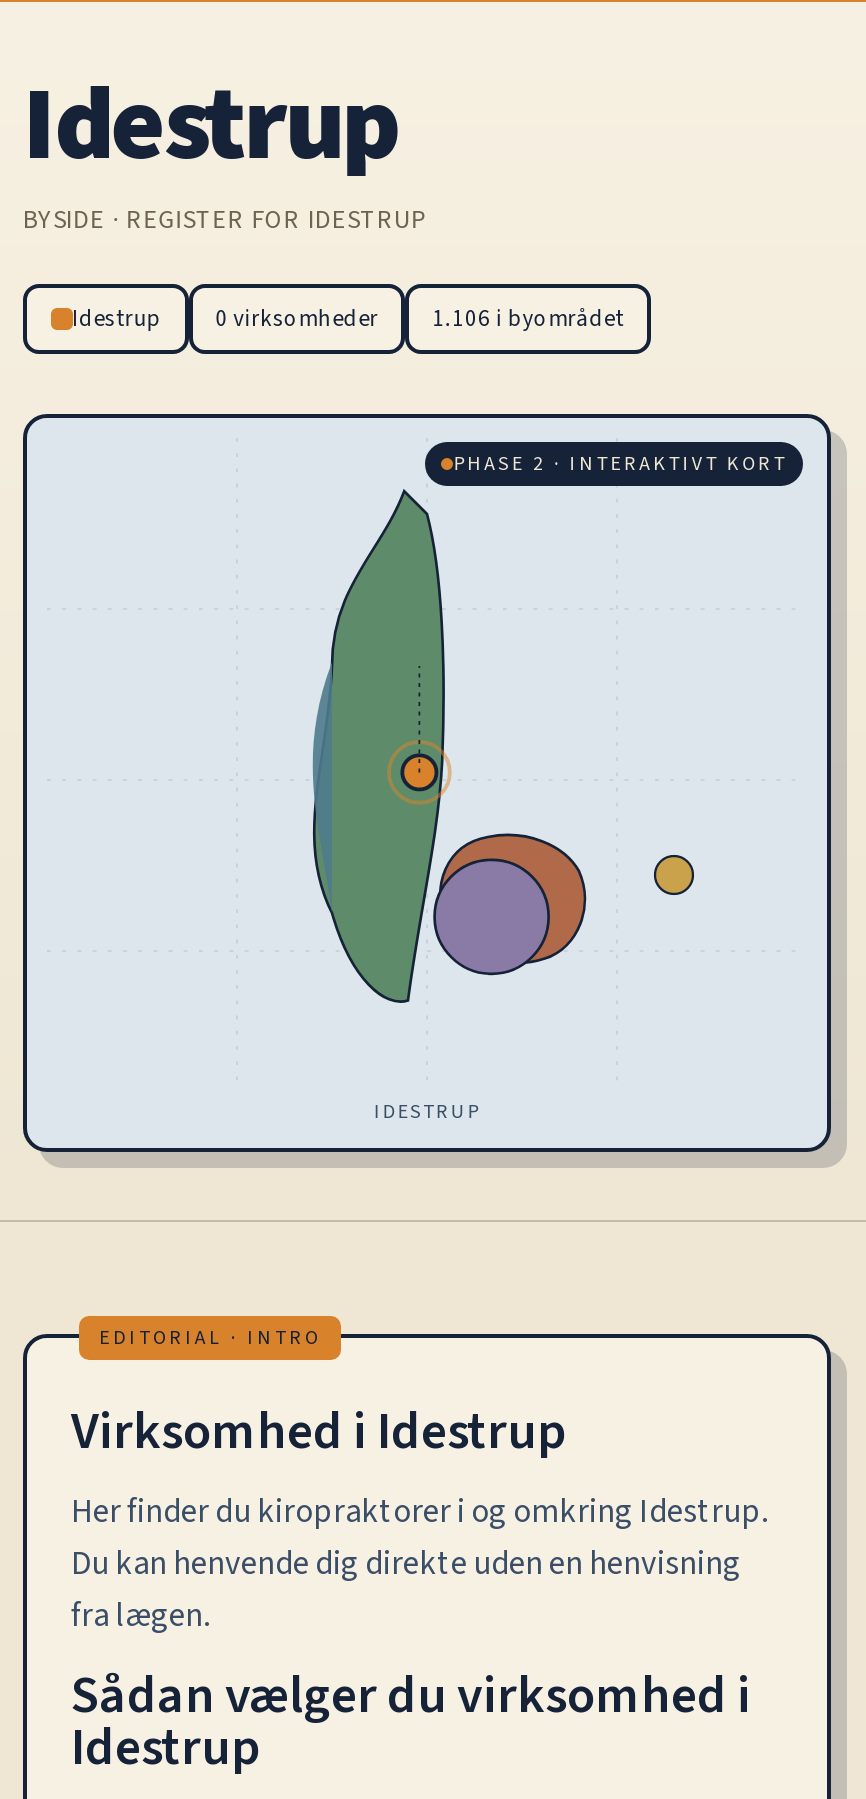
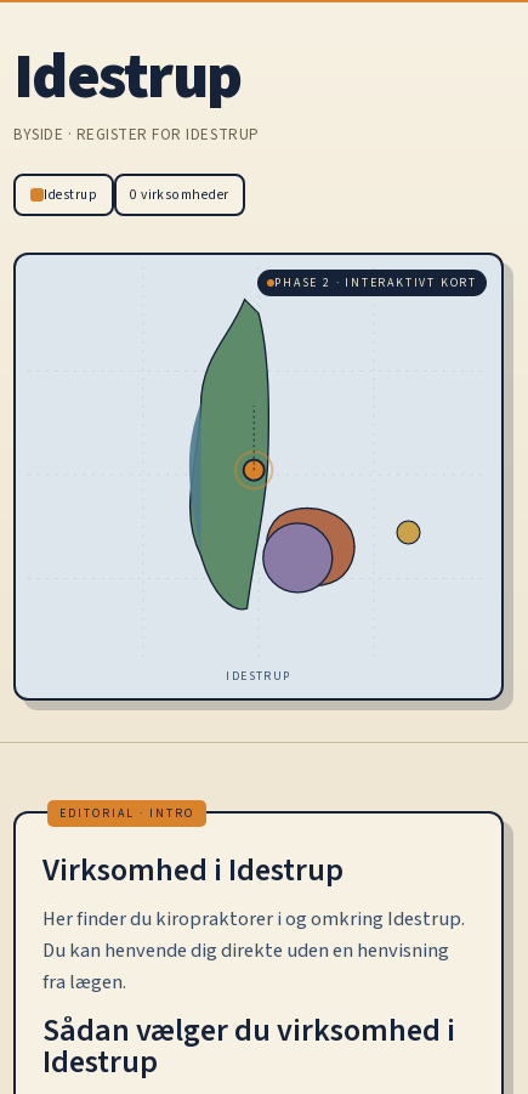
[432,301,624,335] 1.106 i byområdet -> none

